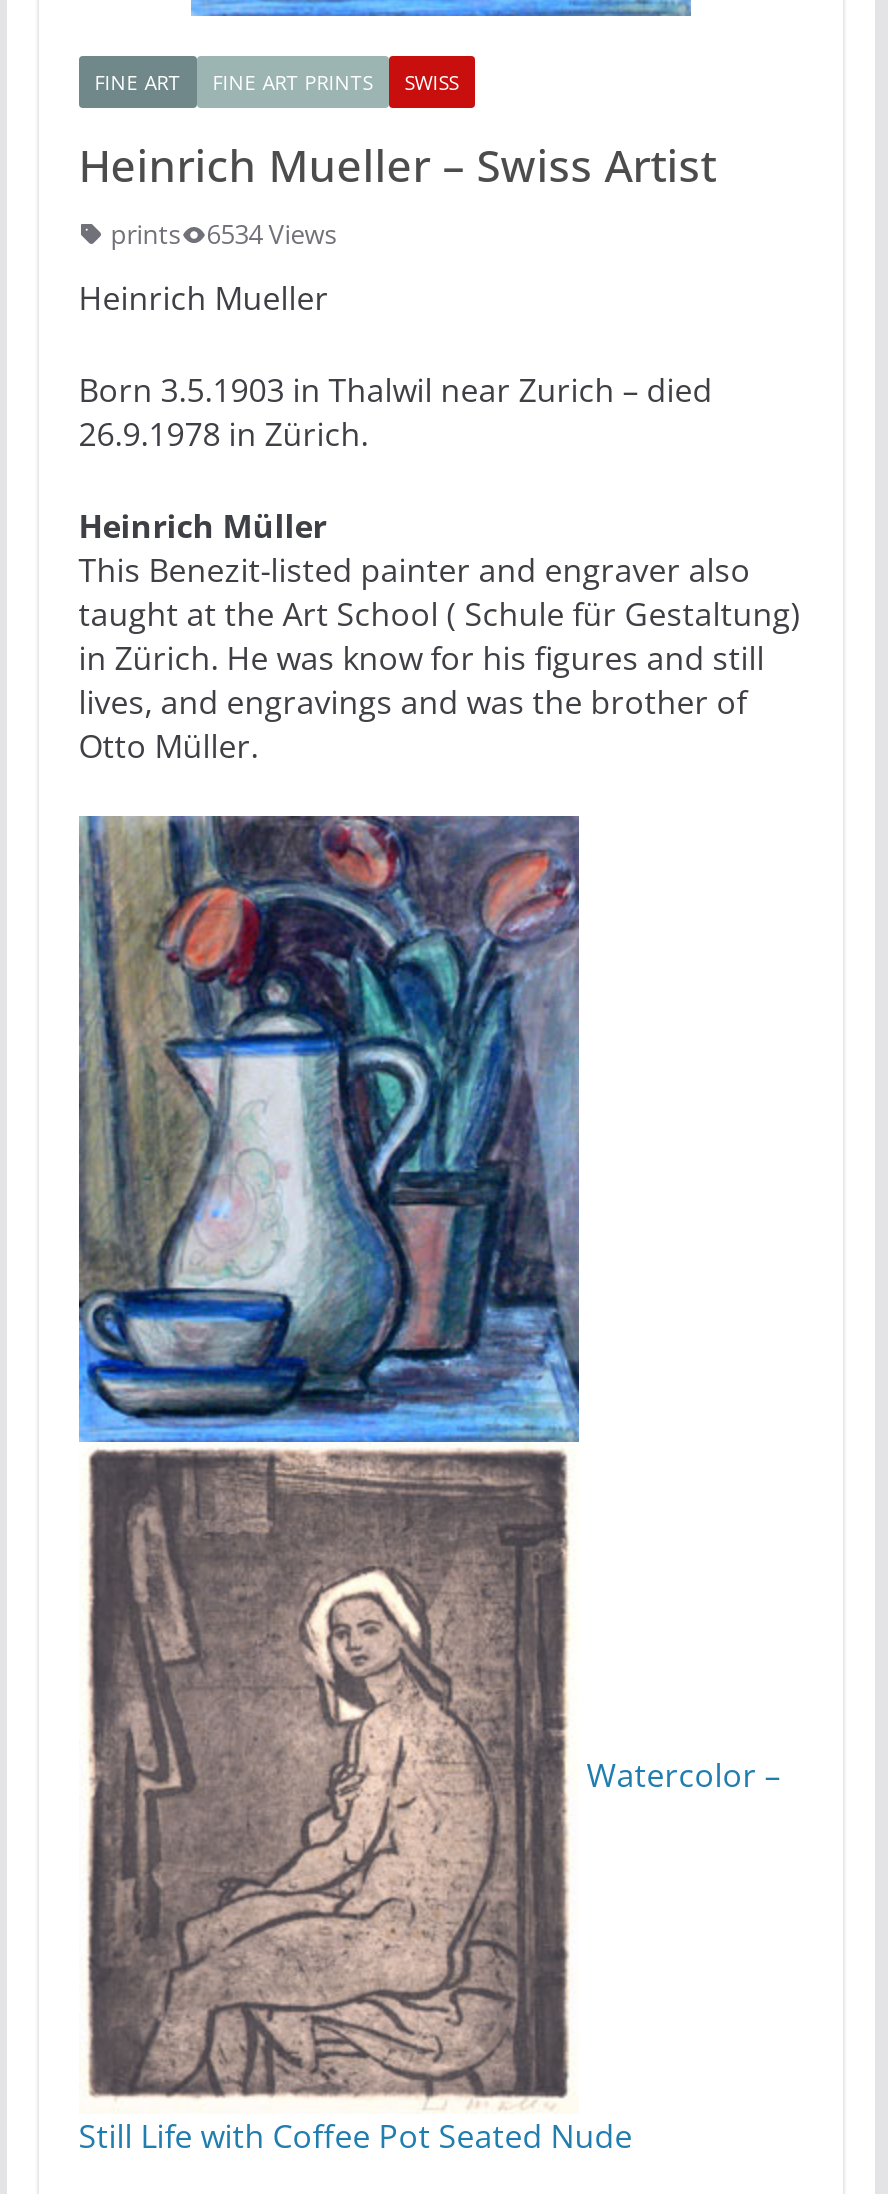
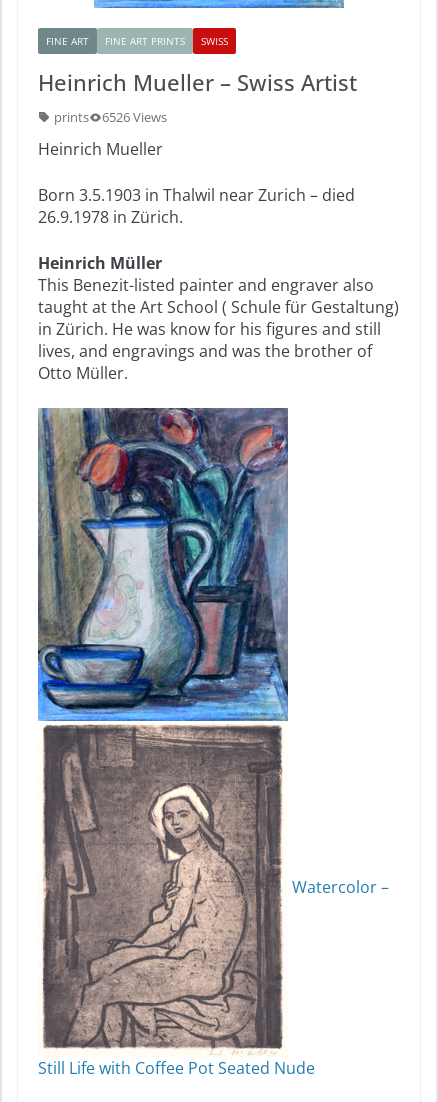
[110,217,336,253] prints 6534 Views -> [54,108,167,126] prints 6526 Views

